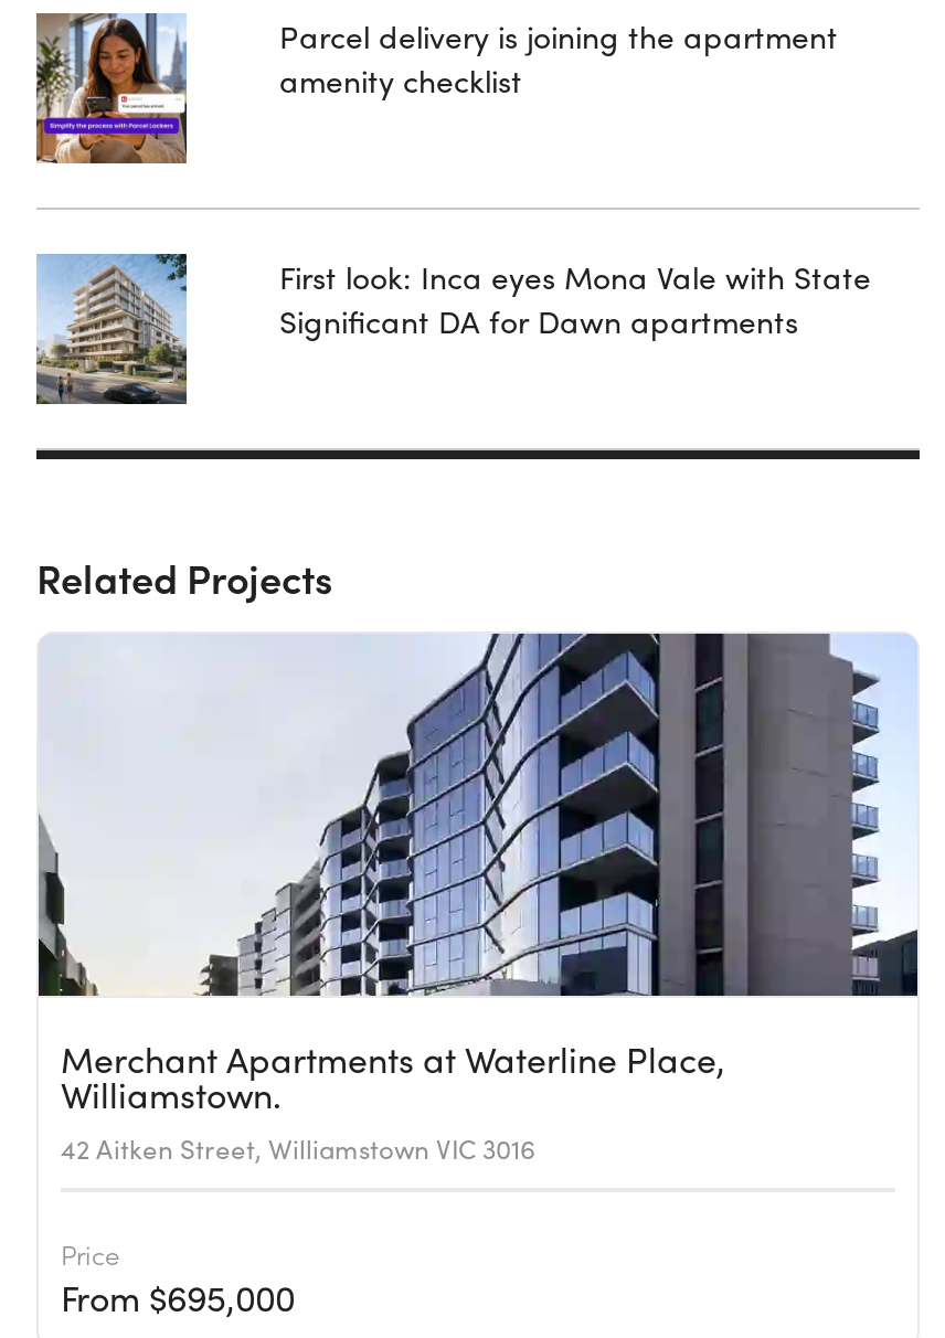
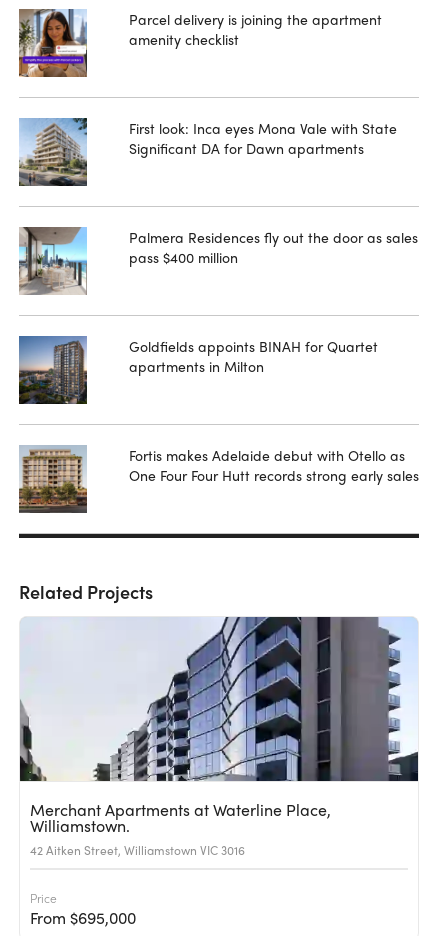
none -> [18,226,88,295] [image]
none -> [18,336,87,405] [image]
none -> [19,446,87,513] [image]
none -> [129,227,418,267] Palmera Residences fly out the door as sales | pass $400 million
none -> [129,336,378,376] Goldfields appoints BINAH for Quartet | apartments in Milton
none -> [129,445,419,485] Fortis makes Adelaide debut with Otello as | One Four Four Hutt records strong early sales

